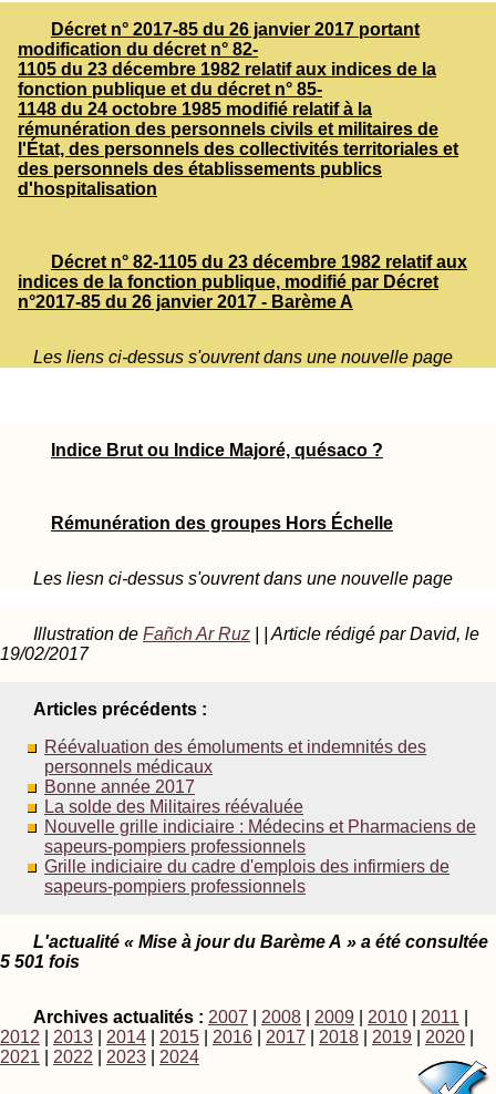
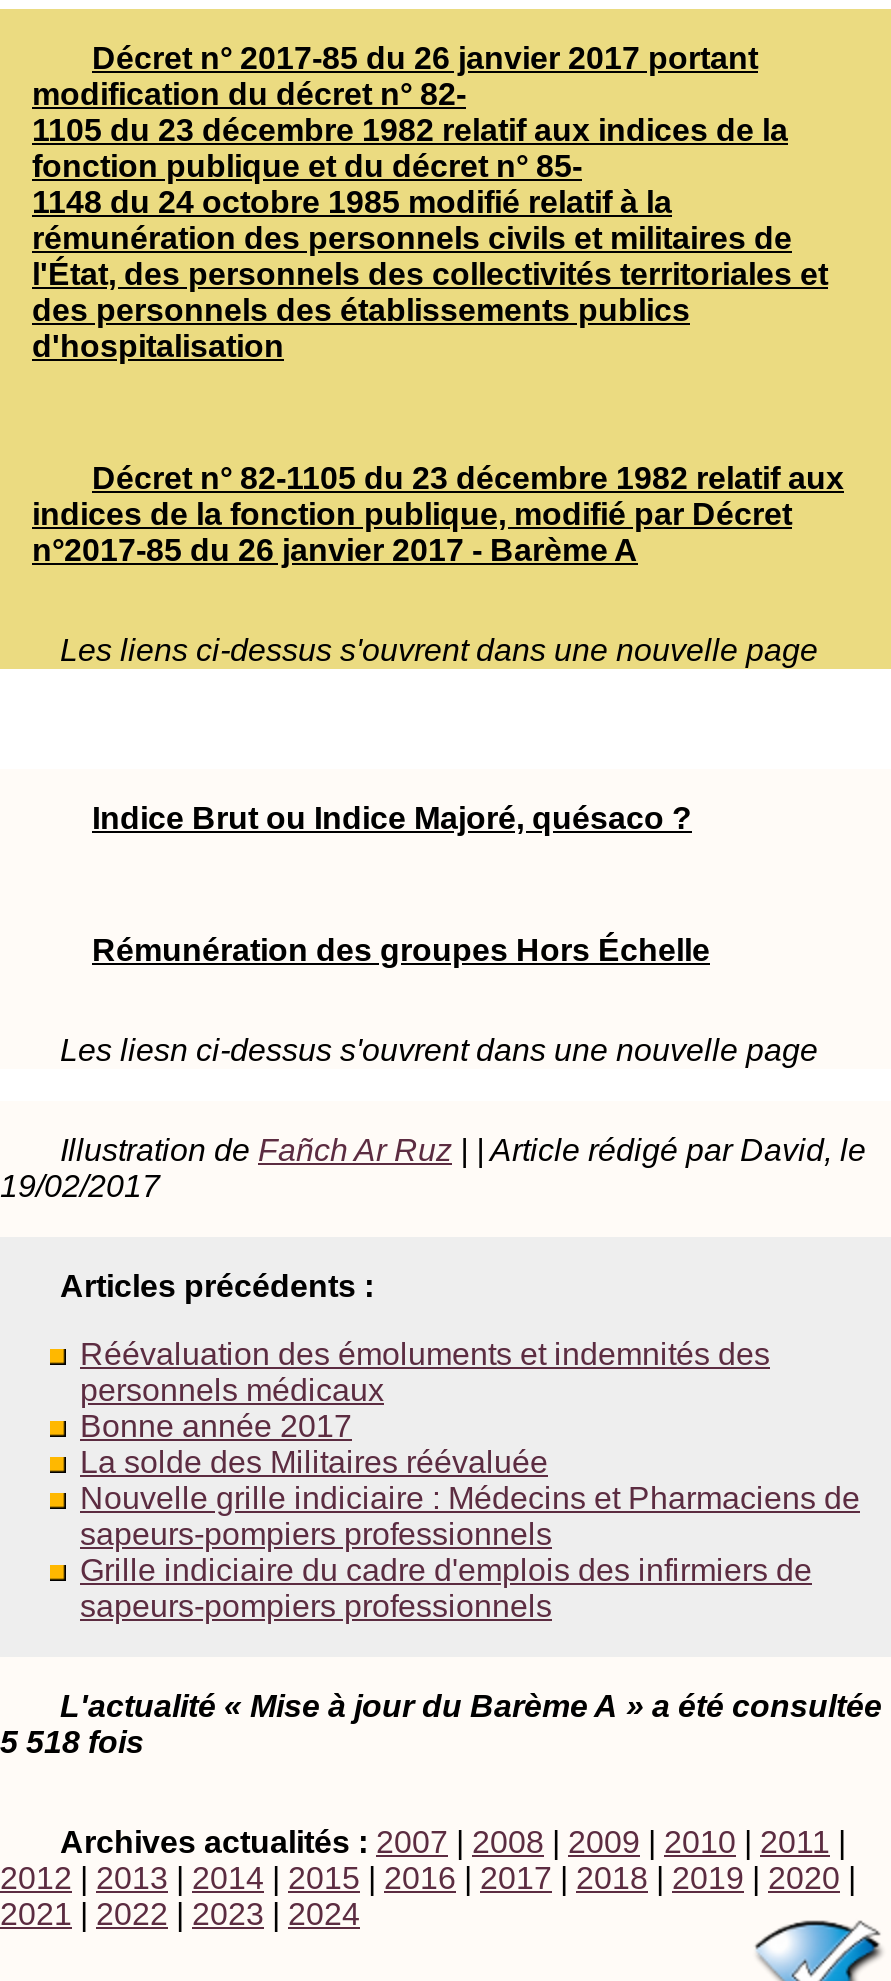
[0,952,80,971] 5 501 fois -> [0,1725,144,1759] 5 518 fois

